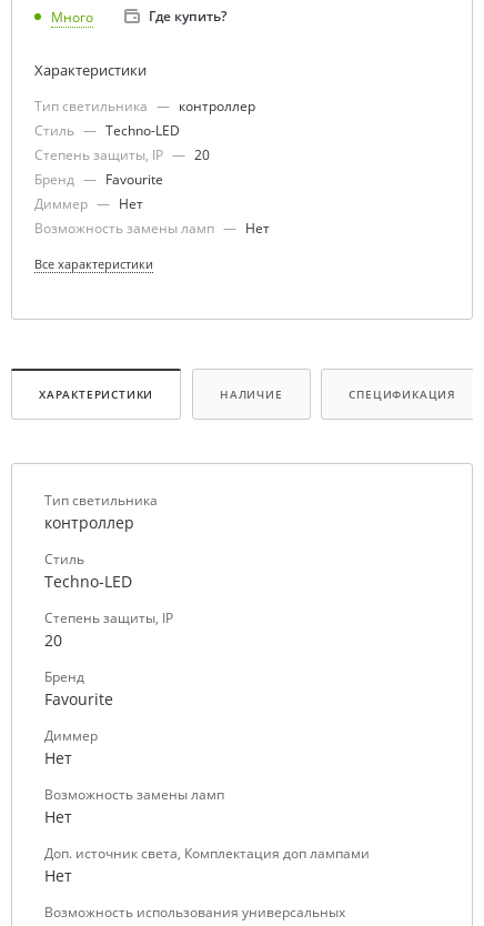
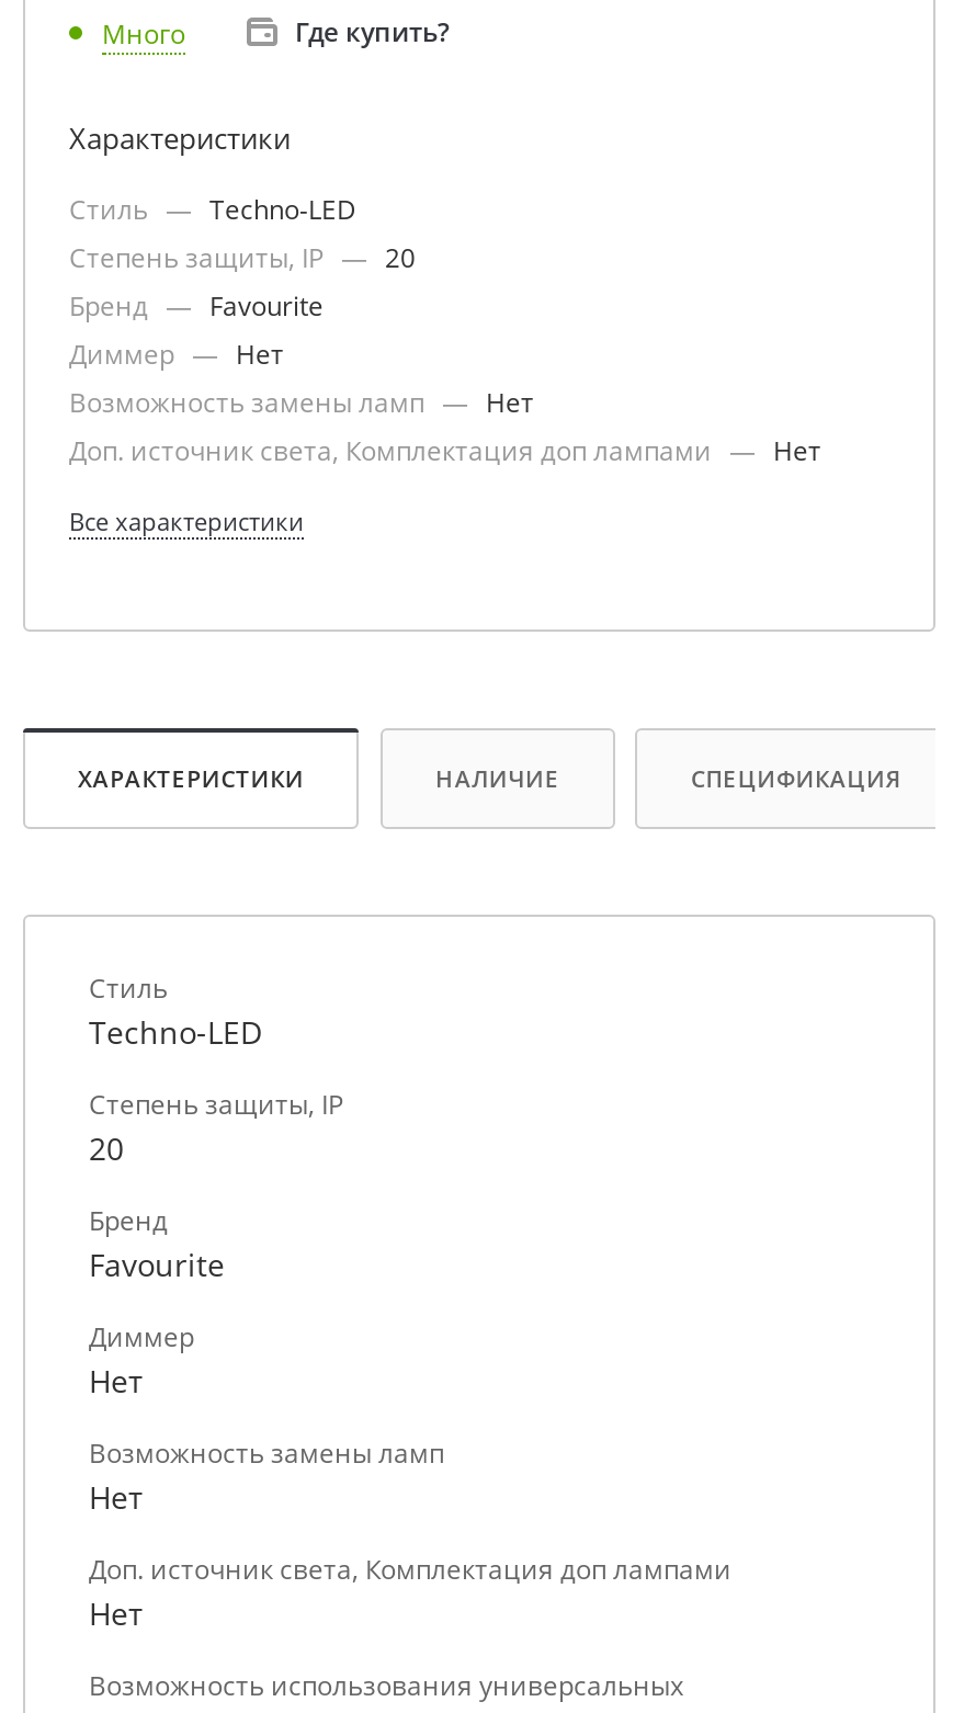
[34,97,255,115] Тип светильника — контроллер -> none
none -> [69,432,821,469] Доп. источник света, Комплектация доп лампами — Нет
[44,491,158,533] Тип светильника | контроллер -> none

